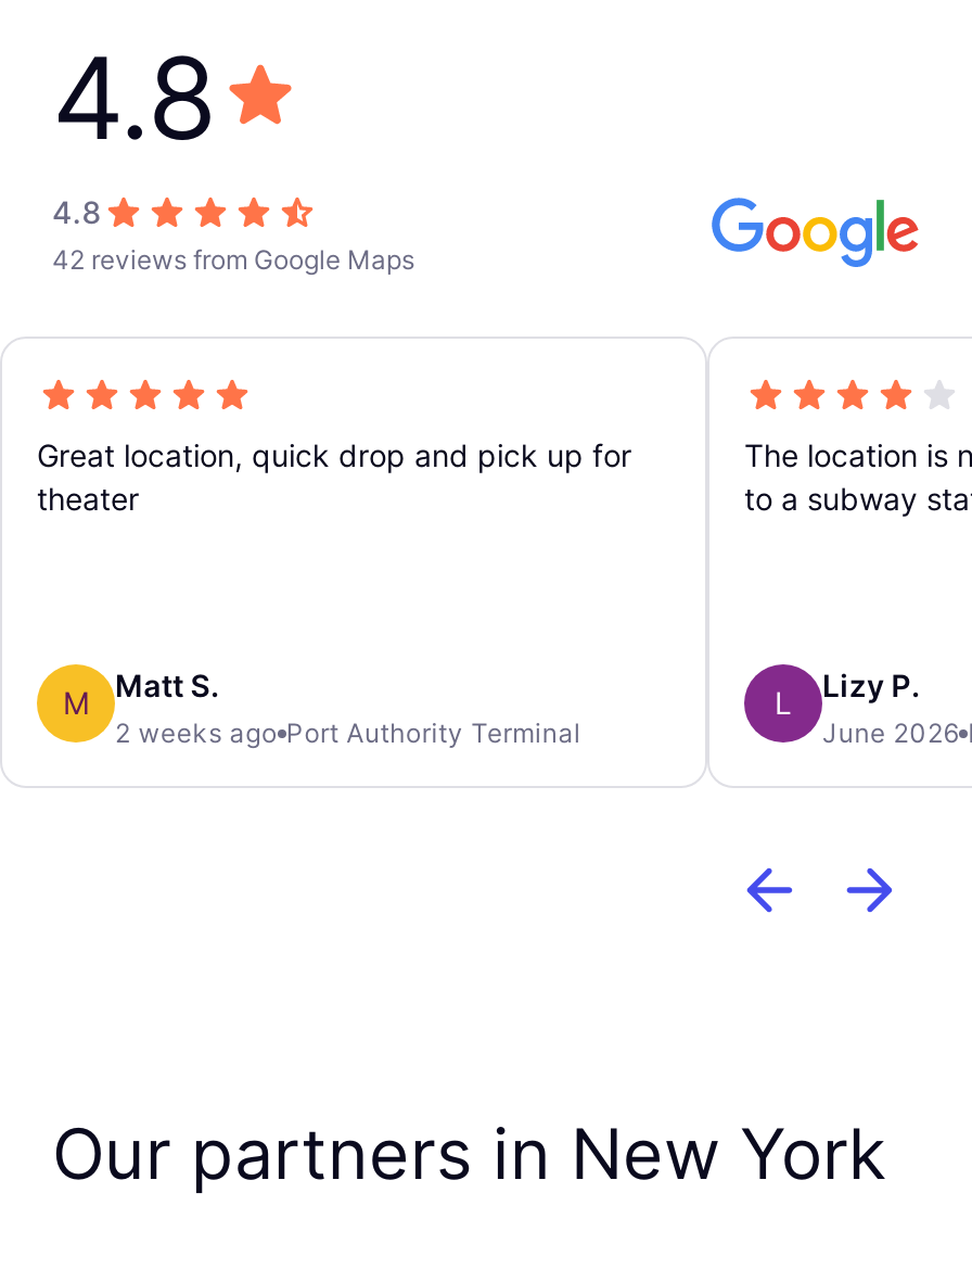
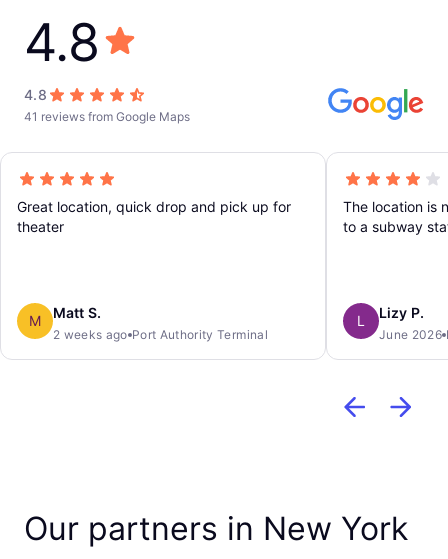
[52,243,414,276] 42 reviews from Google Maps -> [24,109,190,124] 41 reviews from Google Maps

